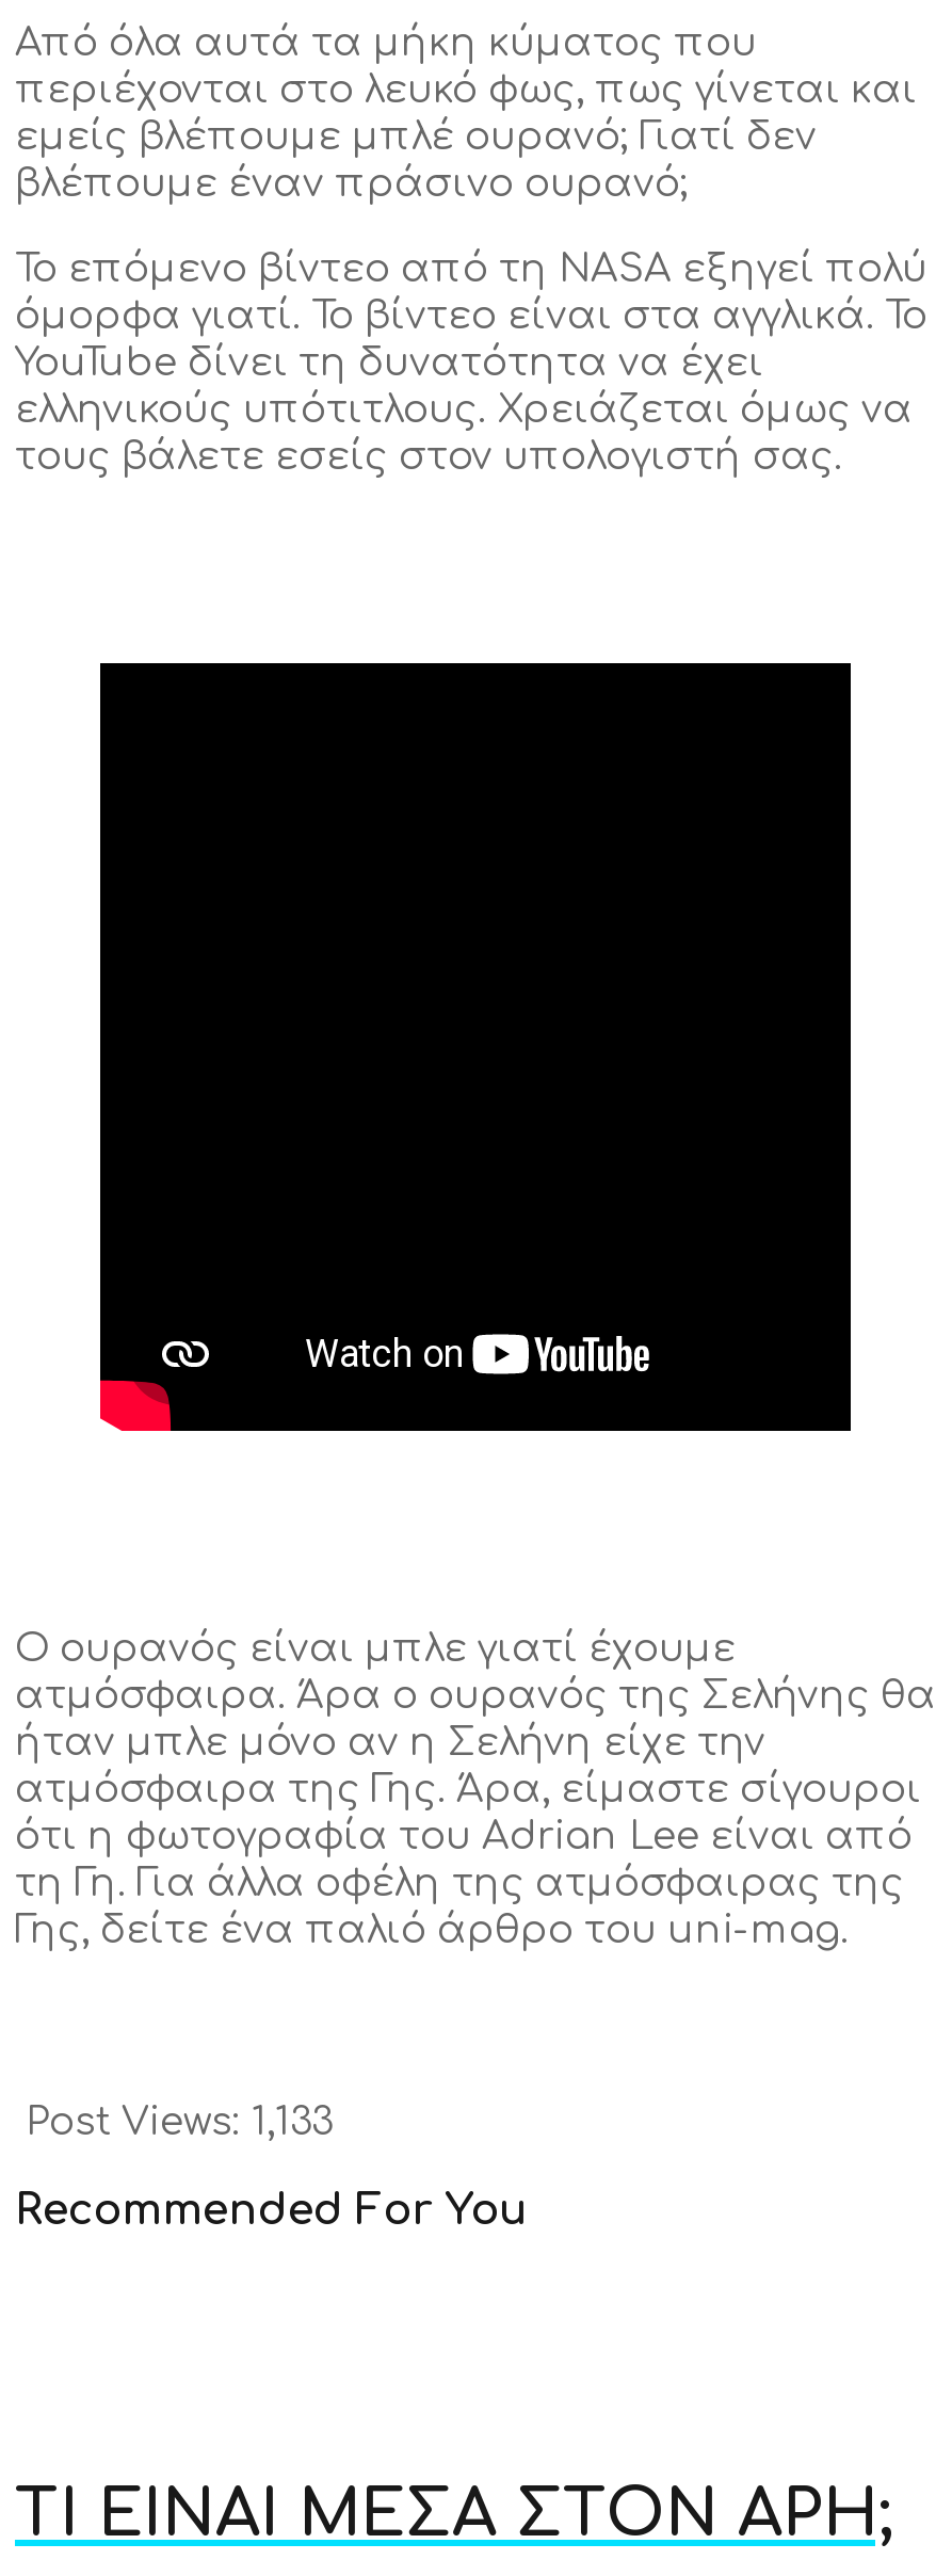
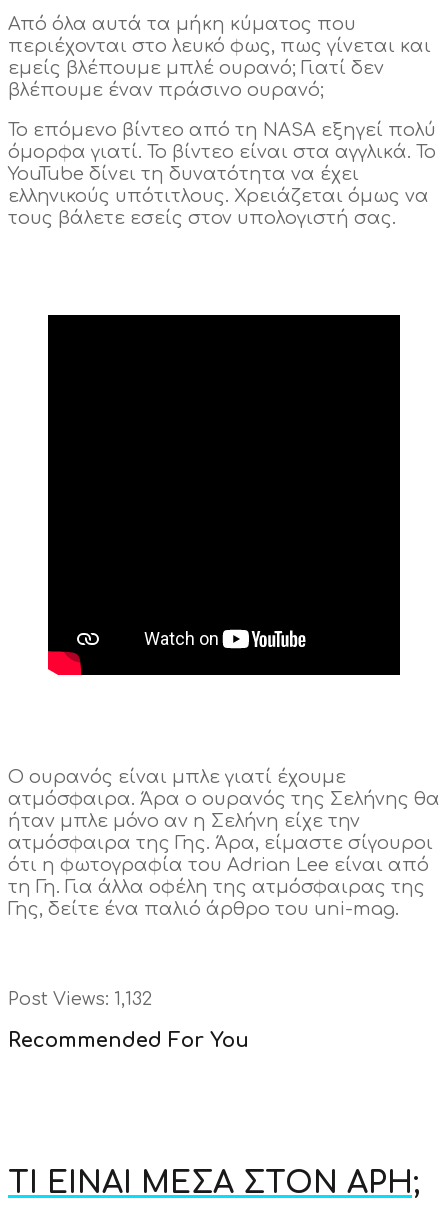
[26,2101,333,2144] Post Views: 1,133 -> [8,989,152,1009] Post Views: 1,132

